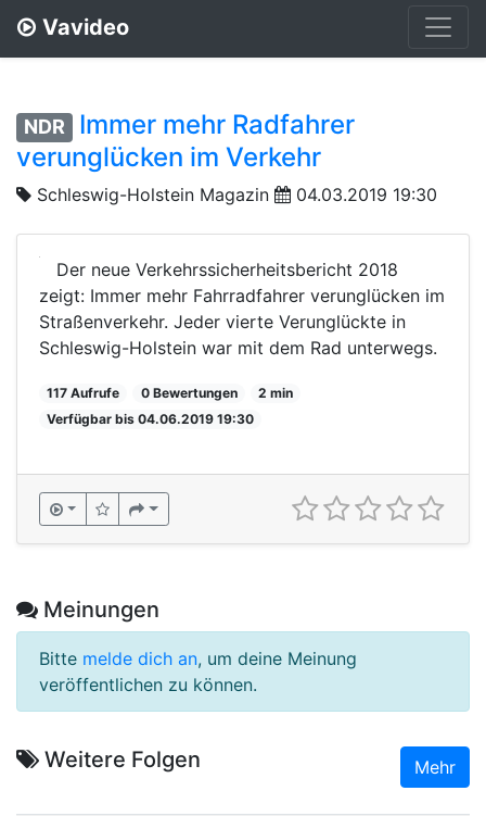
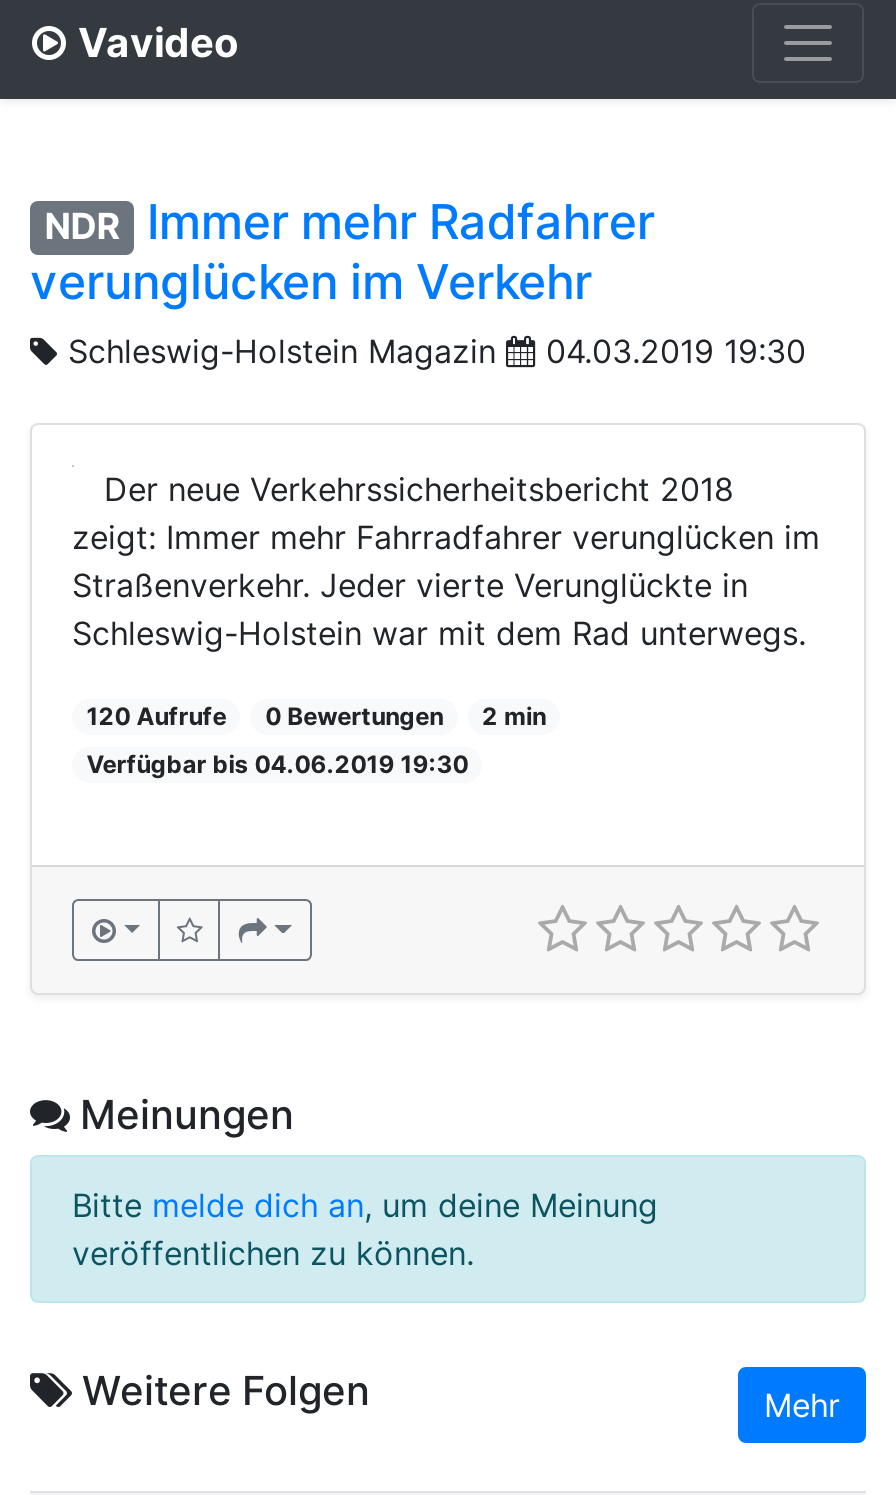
[47,384,120,400] 117 Aufrufe -> [86,700,226,730] 120 Aufrufe

